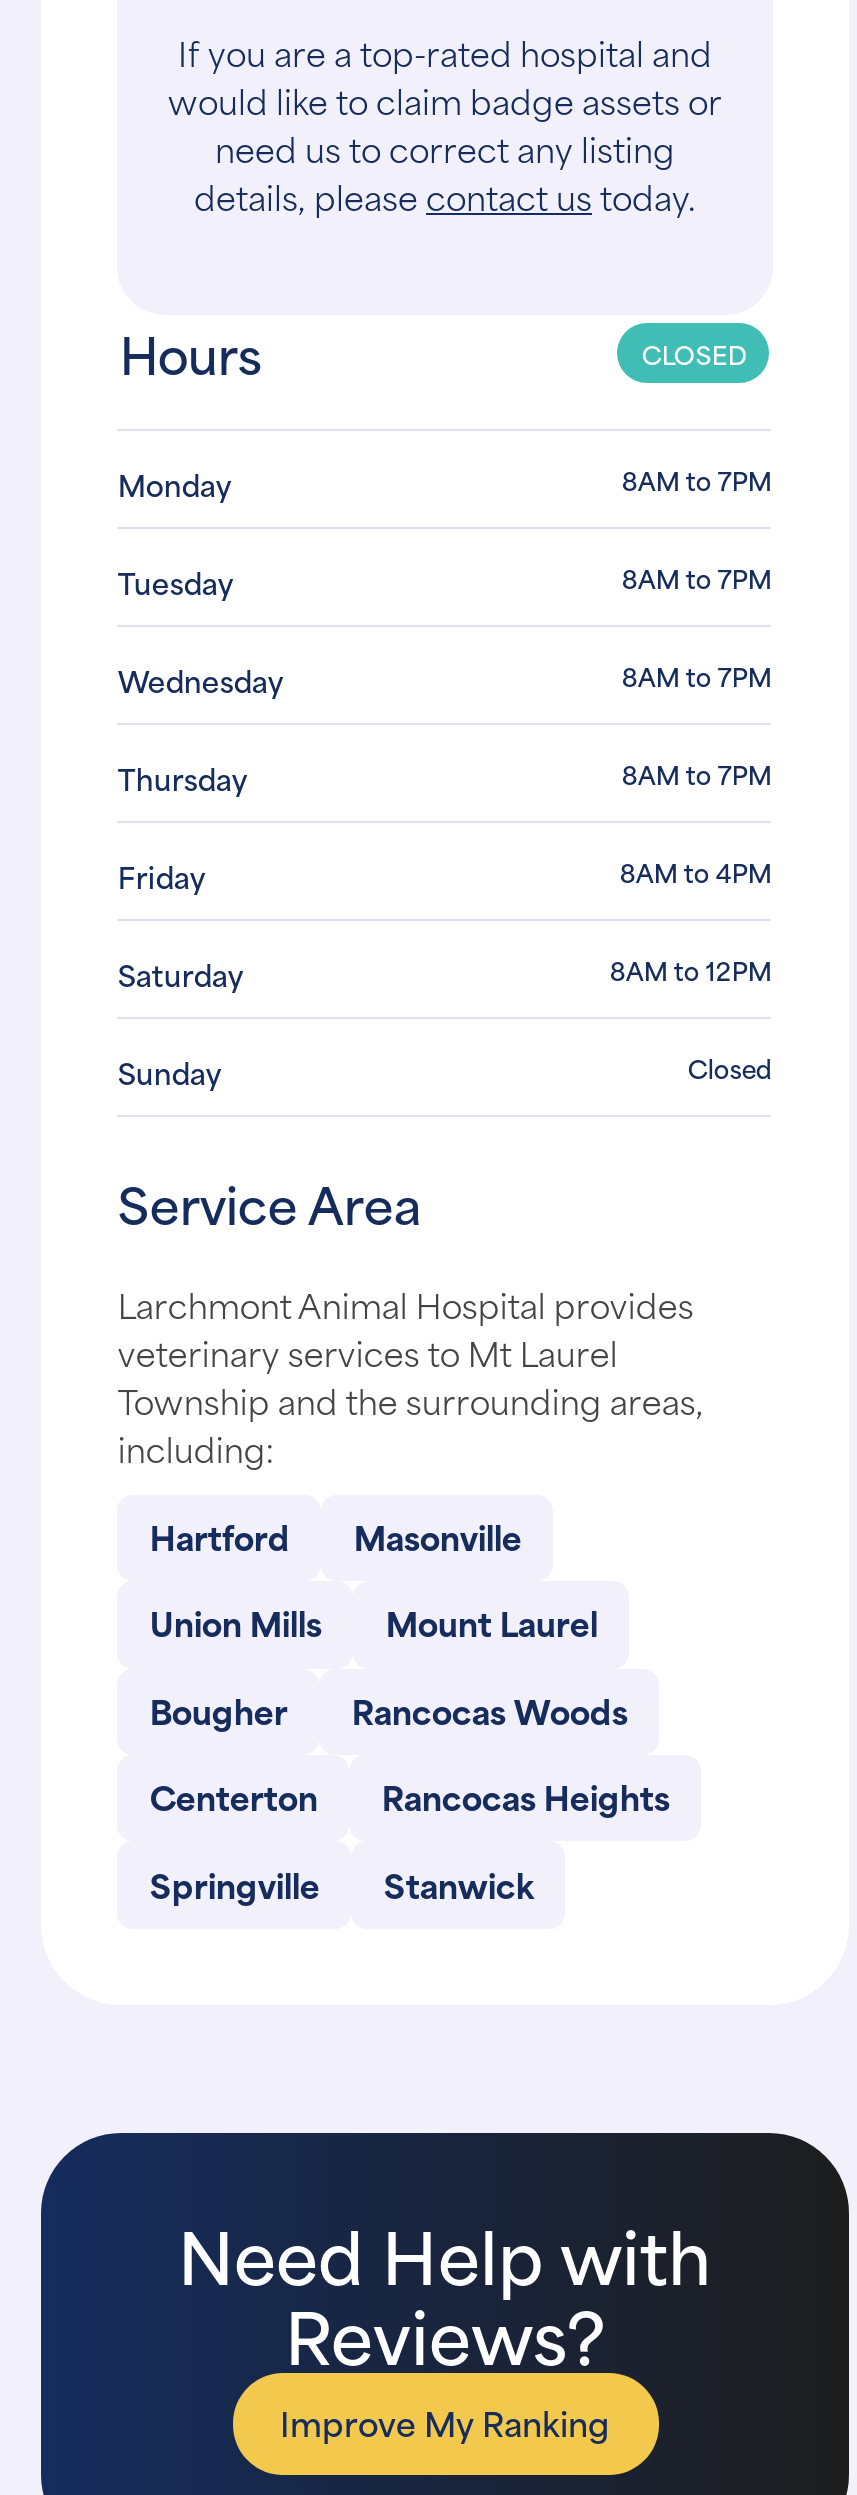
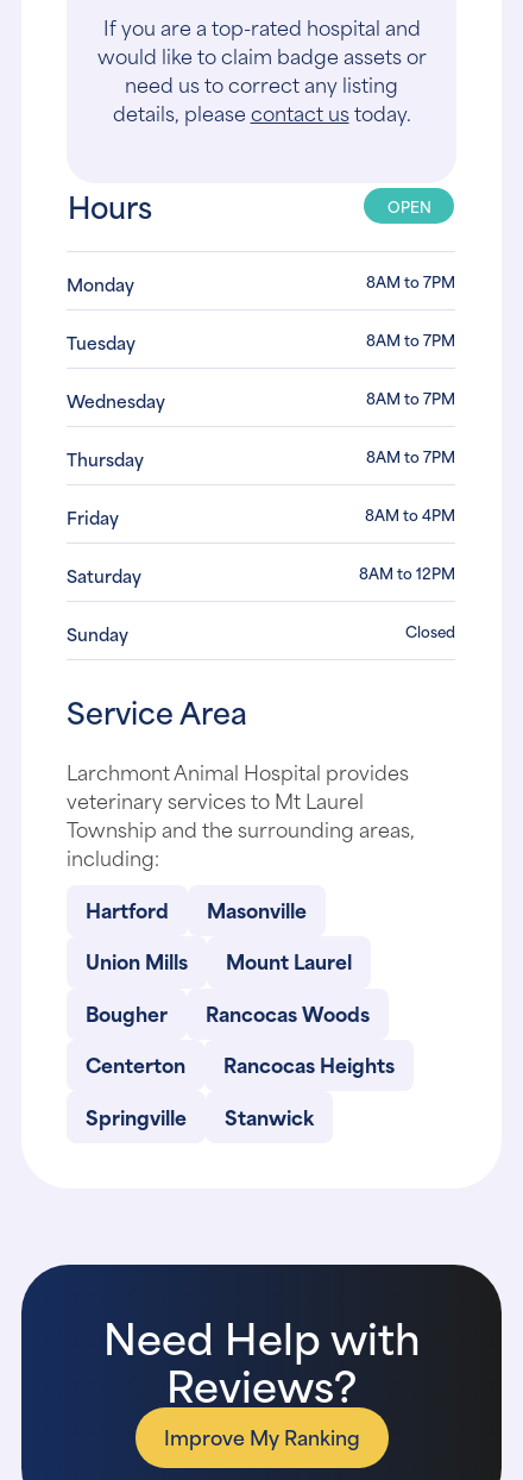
[642,334,748,374] CLOSED -> [387,194,431,218] OPEN

